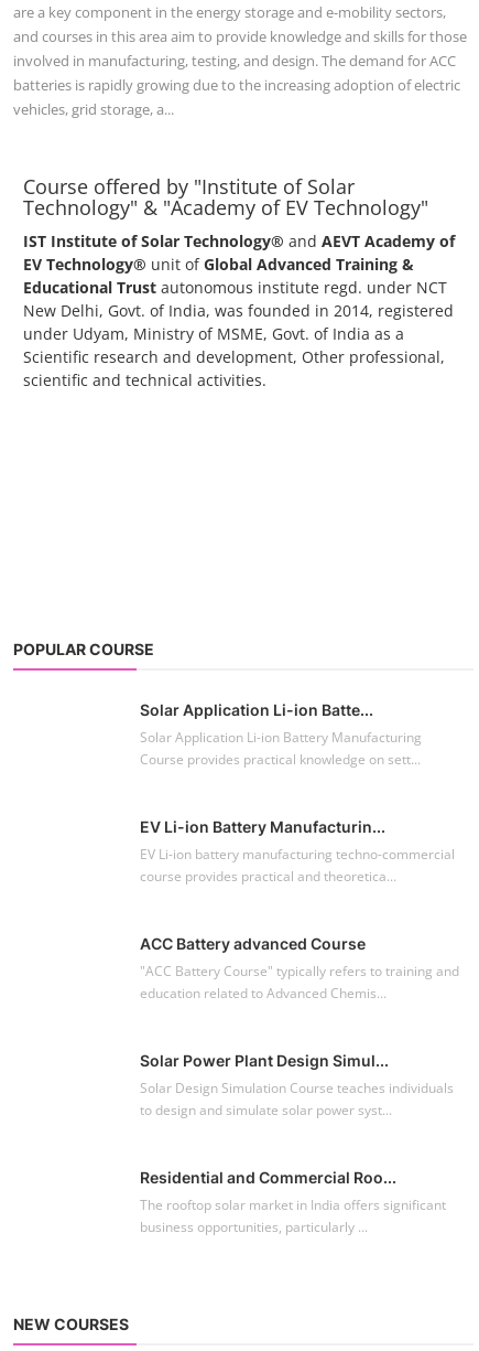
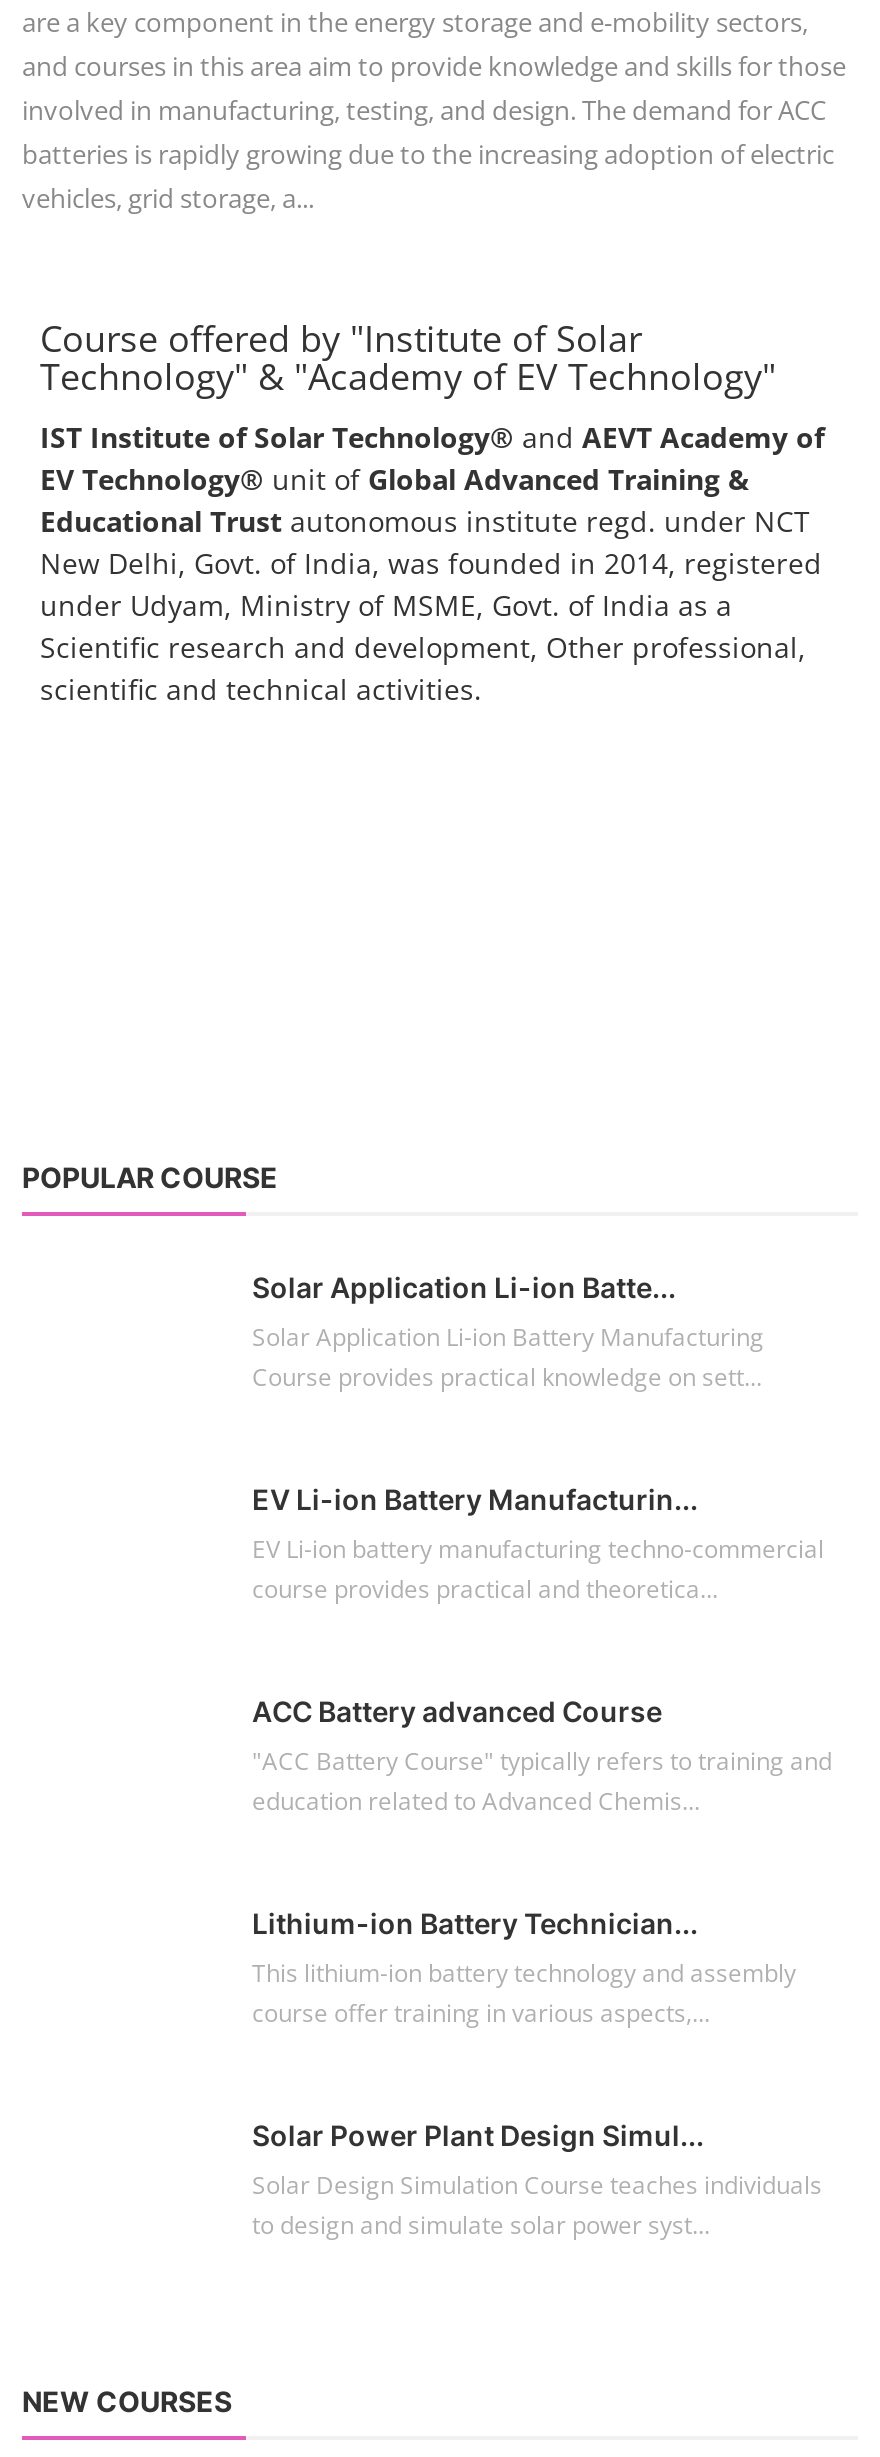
none -> [252,1906,796,2030] Lithium-ion Battery Technician... | This lithium-ion battery technology and assembly | course offer training in various aspects,...
moved [140,1051,454,1119] -> [252,2118,822,2242]: Solar Power Plant Design Simul... | Solar Design Simulation Course teaches individuals | to design and simulate solar power syst...
[140,1168,446,1236] Residential and Commercial Roo... | The rooftop solar market in India offers significant | business opportunities, particularly ... -> none

